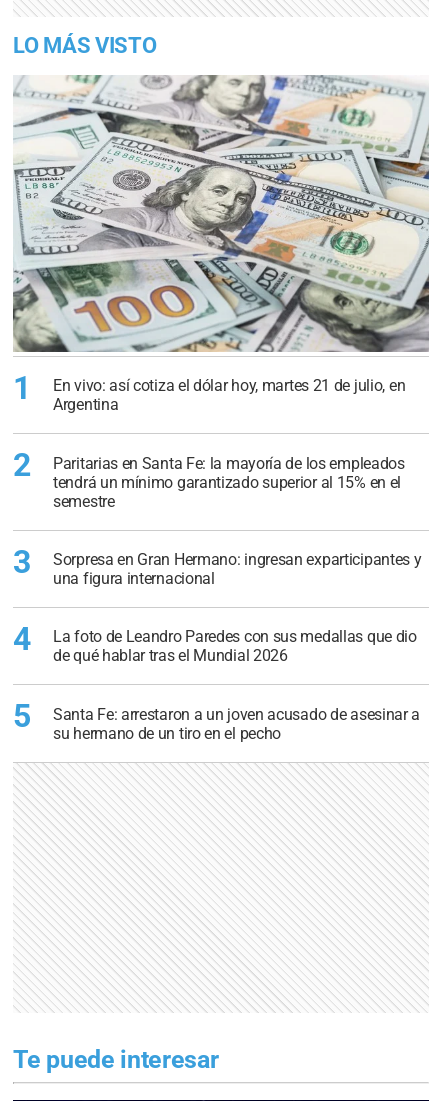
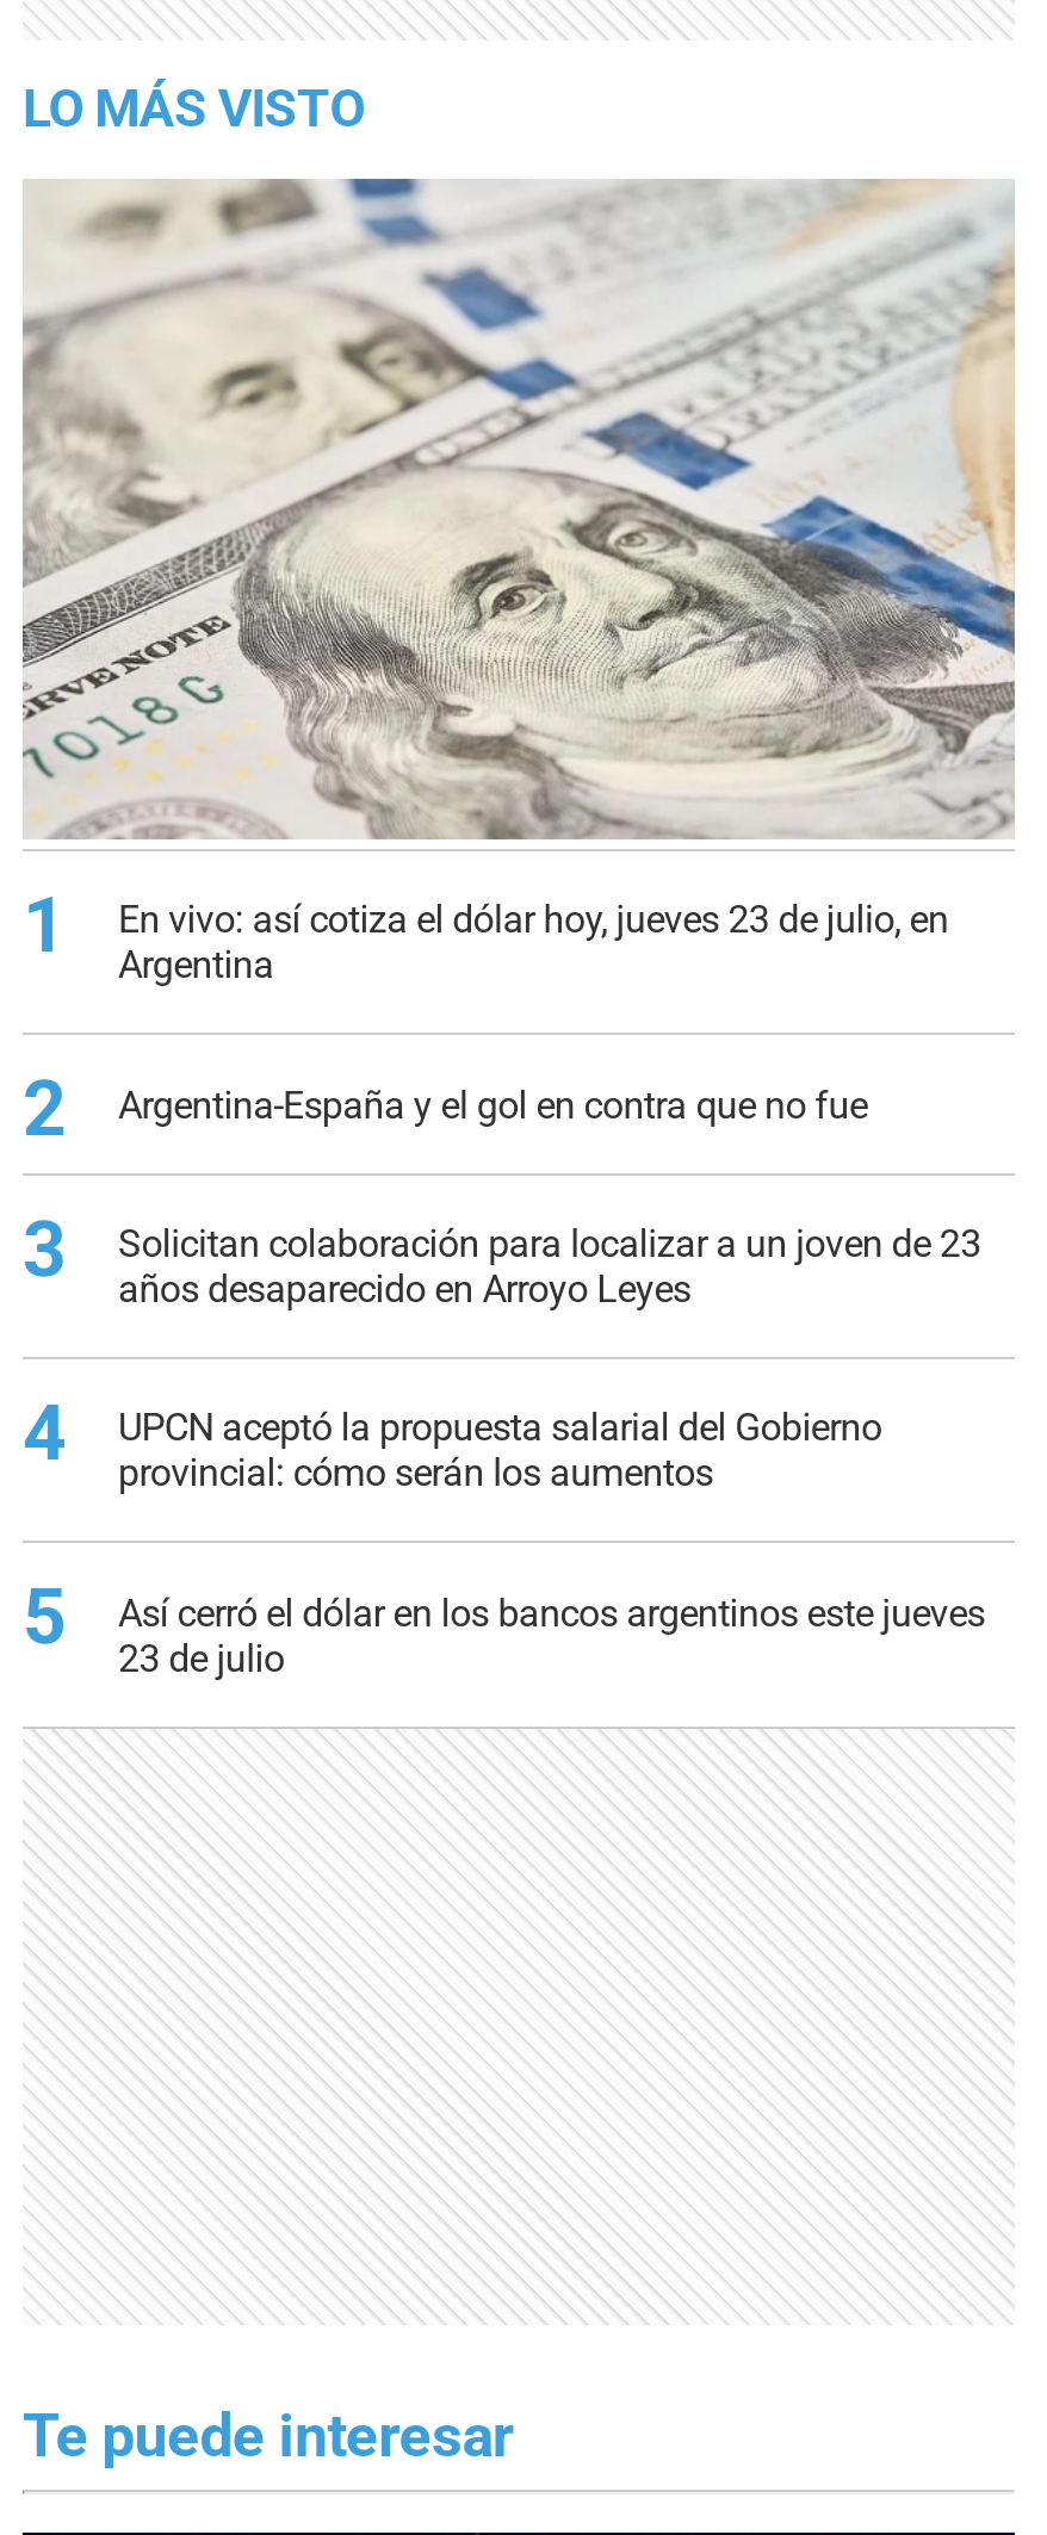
[12,74,430,395] [image] | En vivo: así cotiza el dólar hoy, martes 21 de julio, en -> [20,176,1017,942] [image] | En vivo: así cotiza el dólar hoy, jueves 23 de julio, en
[53,453,405,510] Paritarias en Santa Fe: la mayoría de los empleados | tendrá un mínimo garantizado superior al 15% en el | semestre -> [118,1081,867,1127] Argentina-España y el gol en contra que no fue
[53,550,421,588] Sorpresa en Gran Hermano: ingresan exparticipantes y | una figura internacional -> [118,1221,981,1311] Solicitan colaboración para localizar a un joven de 23 | años desaparecido en Arroyo Leyes
[53,627,417,665] La foto de Leandro Paredes con sus medallas que dio | de qué hablar tras el Mundial 2026 -> [118,1405,882,1496] UPCN aceptó la propuesta salarial del Gobierno | provincial: cómo serán los aumentos
[53,705,420,743] Santa Fe: arrestaron a un joven acusado de asesinar a | su hermano de un tiro en el pecho -> [118,1590,985,1680] Así cerró el dólar en los bancos argentinos este jueves | 23 de julio

